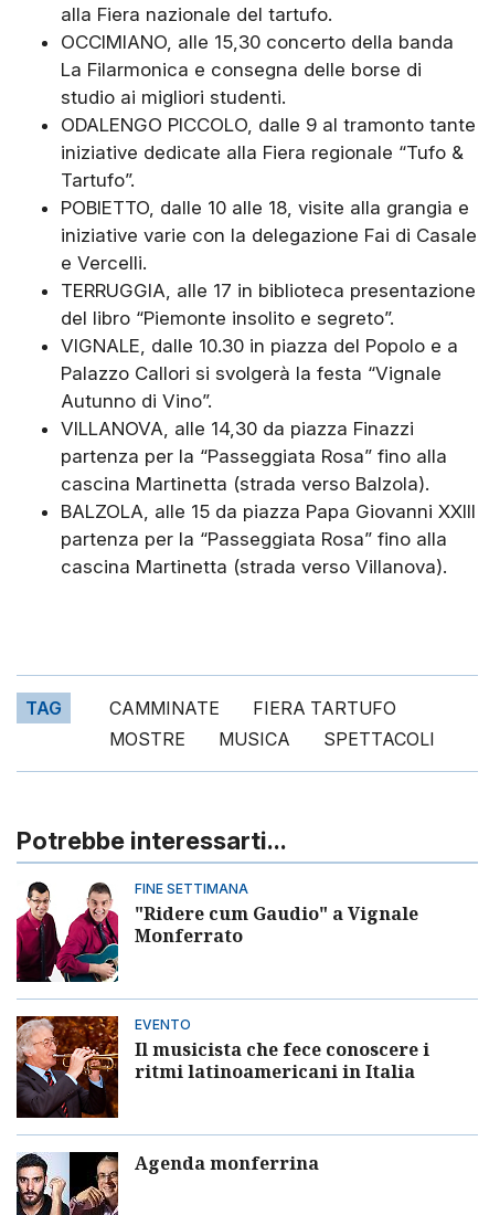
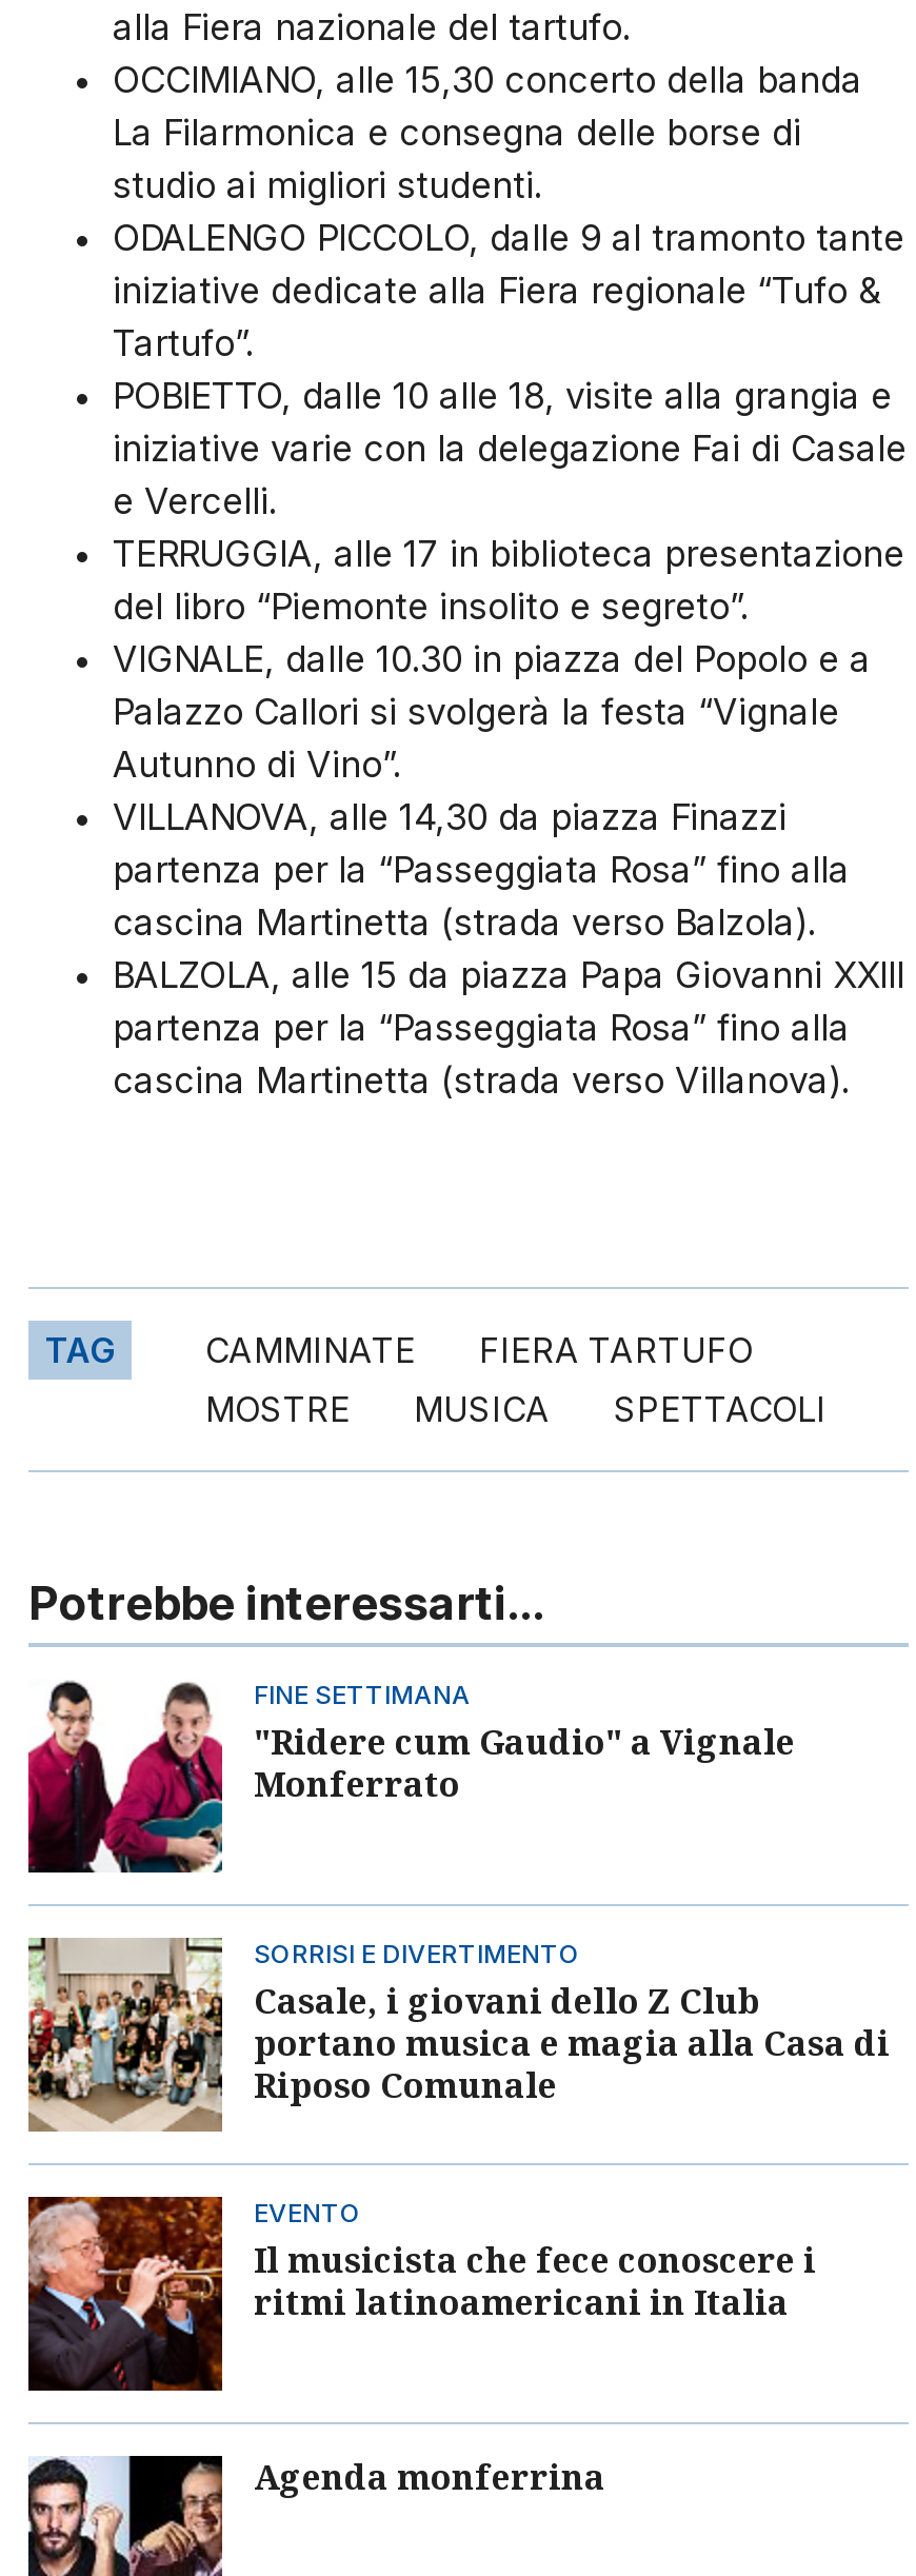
none -> [26,1936,890,2134] [image] | SORRISI E DIVERTIMENTO | Casale, i giovani dello Z Club | portano musica e magia alla Casa di | Riposo Comunale

